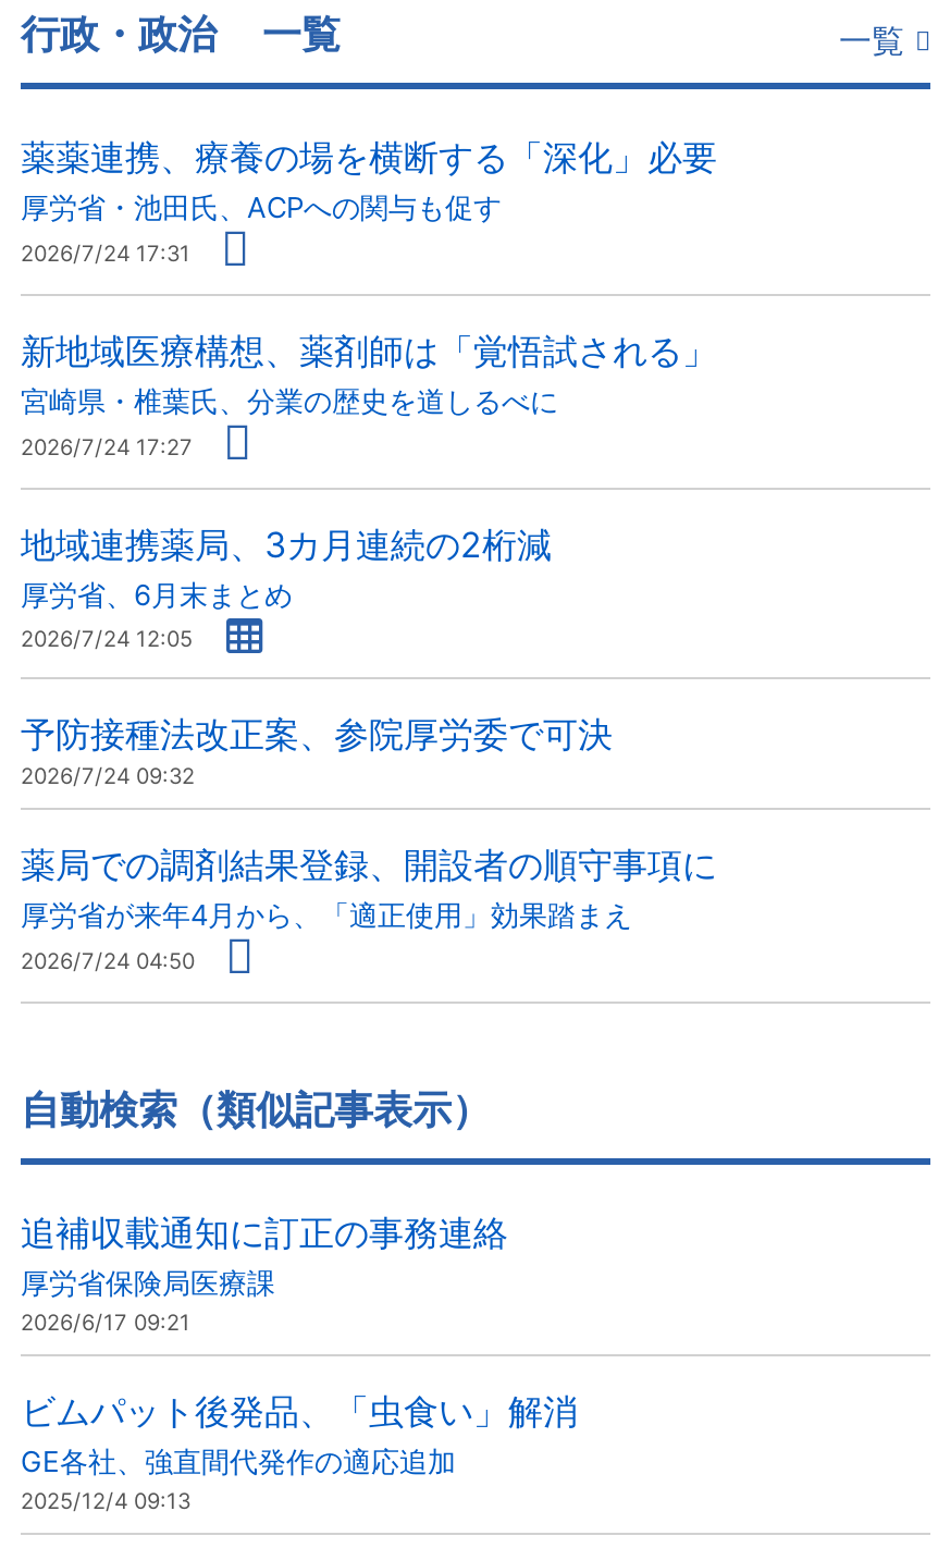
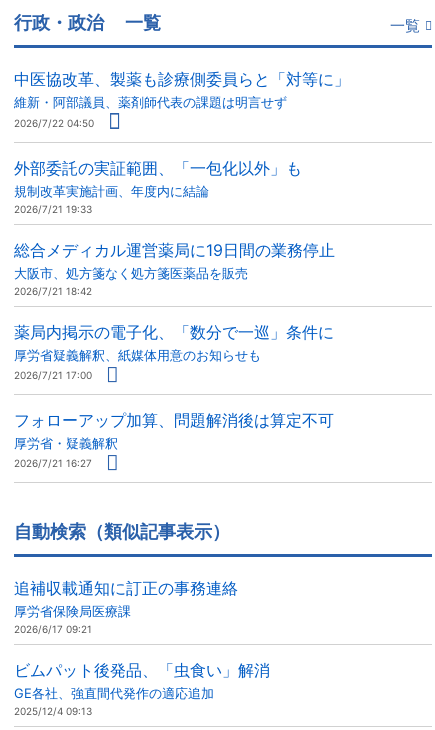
[21,135,717,265] 薬薬連携、療養の場を横断する「深化」必要 | 厚労省・池田氏、ACPへの関与も促す | 2026/7/24 17:31 -> [14,69,350,129] 中医協改革、製薬も診療側委員らと「対等に」 | 維新・阿部議員、薬剤師代表の課題は明言せず | 2026/7/22 04:50
[21,329,717,459] 新地域医療構想、薬剤師は「覚悟試される」 | 宮崎県・椎葉氏、分業の歴史を道しるべに | 2026/7/24 17:27 -> [14,158,302,215] 外部委託の実証範囲、「一包化以外」も | 規制改革実施計画、年度内に結論 | 2026/7/21 19:33
[21,523,552,651] 地域連携薬局、3カ月連続の2桁減 | 厚労省、6月末まとめ | 2026/7/24 12:05 -> [14,240,335,297] 総合メディカル運営薬局に19日間の業務停止 | 大阪市、処方箋なく処方箋医薬品を販売 | 2026/7/21 18:42
[21,712,613,788] 予防接種法改正案、参院厚労委で可決 | 2026/7/24 09:32 -> [14,322,334,381] 薬局内掲示の電子化、「数分で一巡」条件に | 厚労省疑義解釈、紙媒体用意のお知らせも | 2026/7/21 17:00
[21,843,717,973] 薬局での調剤結果登録、開設者の順守事項に | 厚労省が来年4月から、「適正使用」効果踏まえ | 2026/7/24 04:50 -> [14,410,334,469] フォローアップ加算、問題解消後は算定不可 | 厚労省・疑義解釈 | 2026/7/21 16:27

